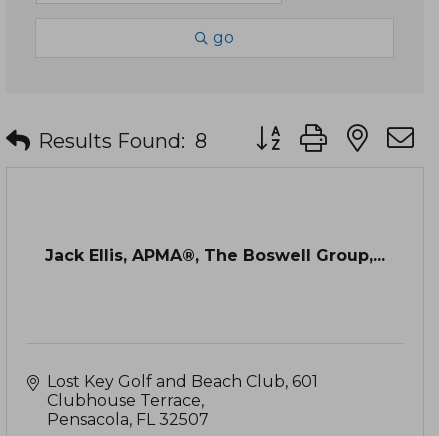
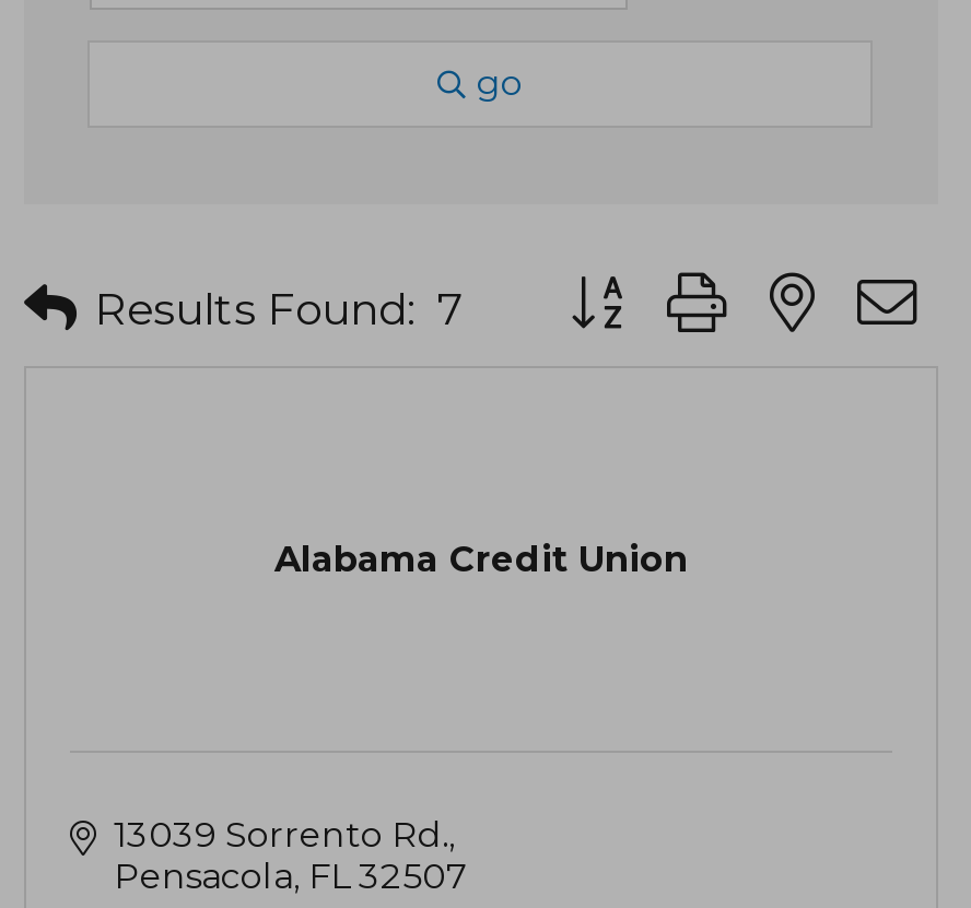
[38,129,207,153] Results Found: 8 -> [94,283,464,335] Results Found: 7
[45,246,385,265] Jack Ellis, APMA®, The Boswell Group,... -> [274,539,688,580] Alabama Credit Union
[47,372,318,410] Lost Key Golf and Beach Club 601 | Clubhouse Terrace -> [114,814,448,856] 13039 Sorrento Rd.

